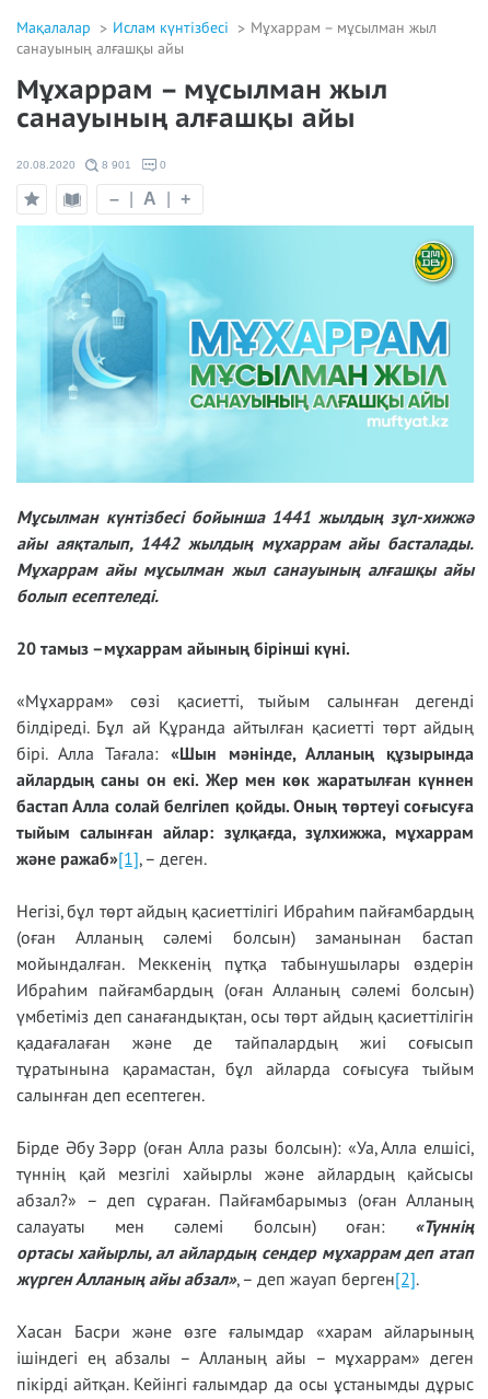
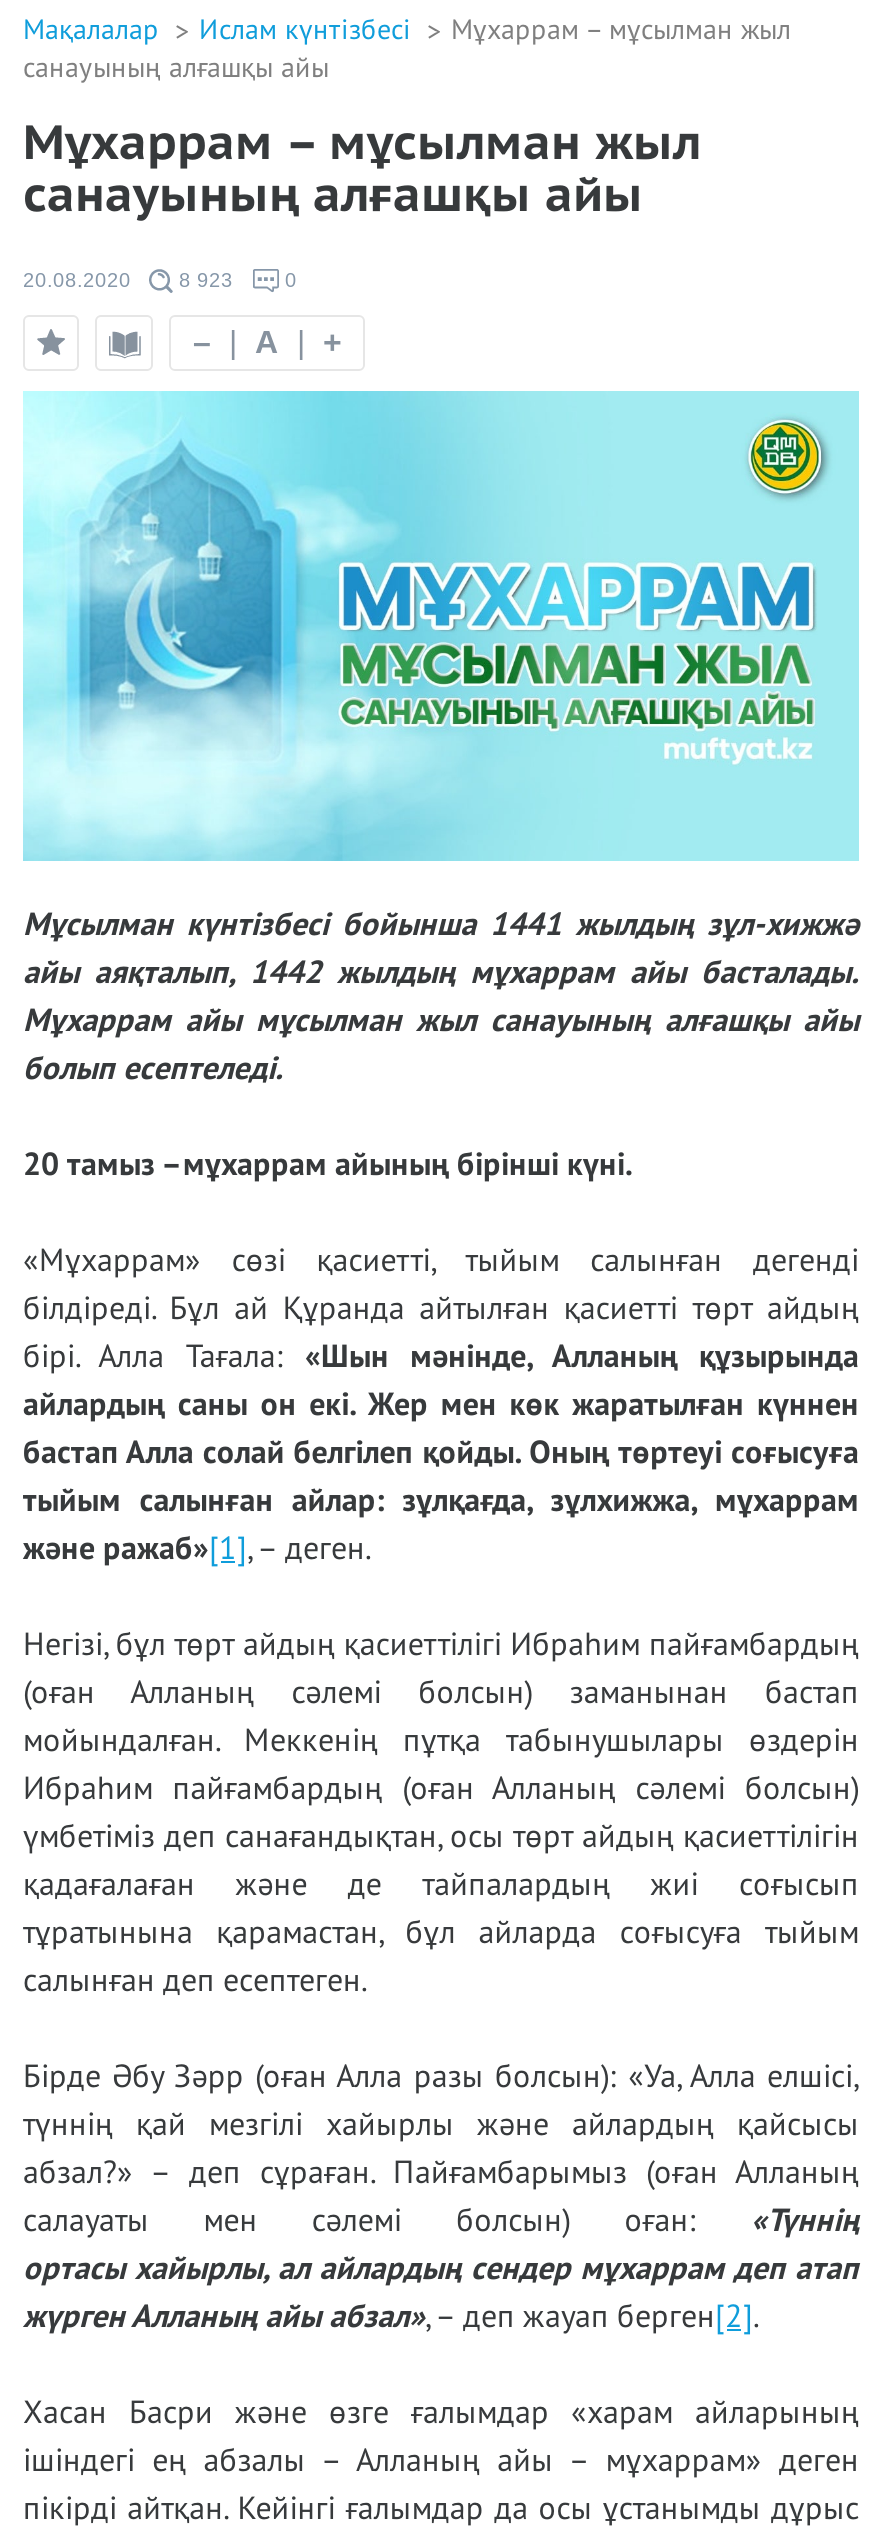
[16,159,131,171] 20.08.2020 8 901 -> [23,269,233,291] 20.08.2020 8 923

